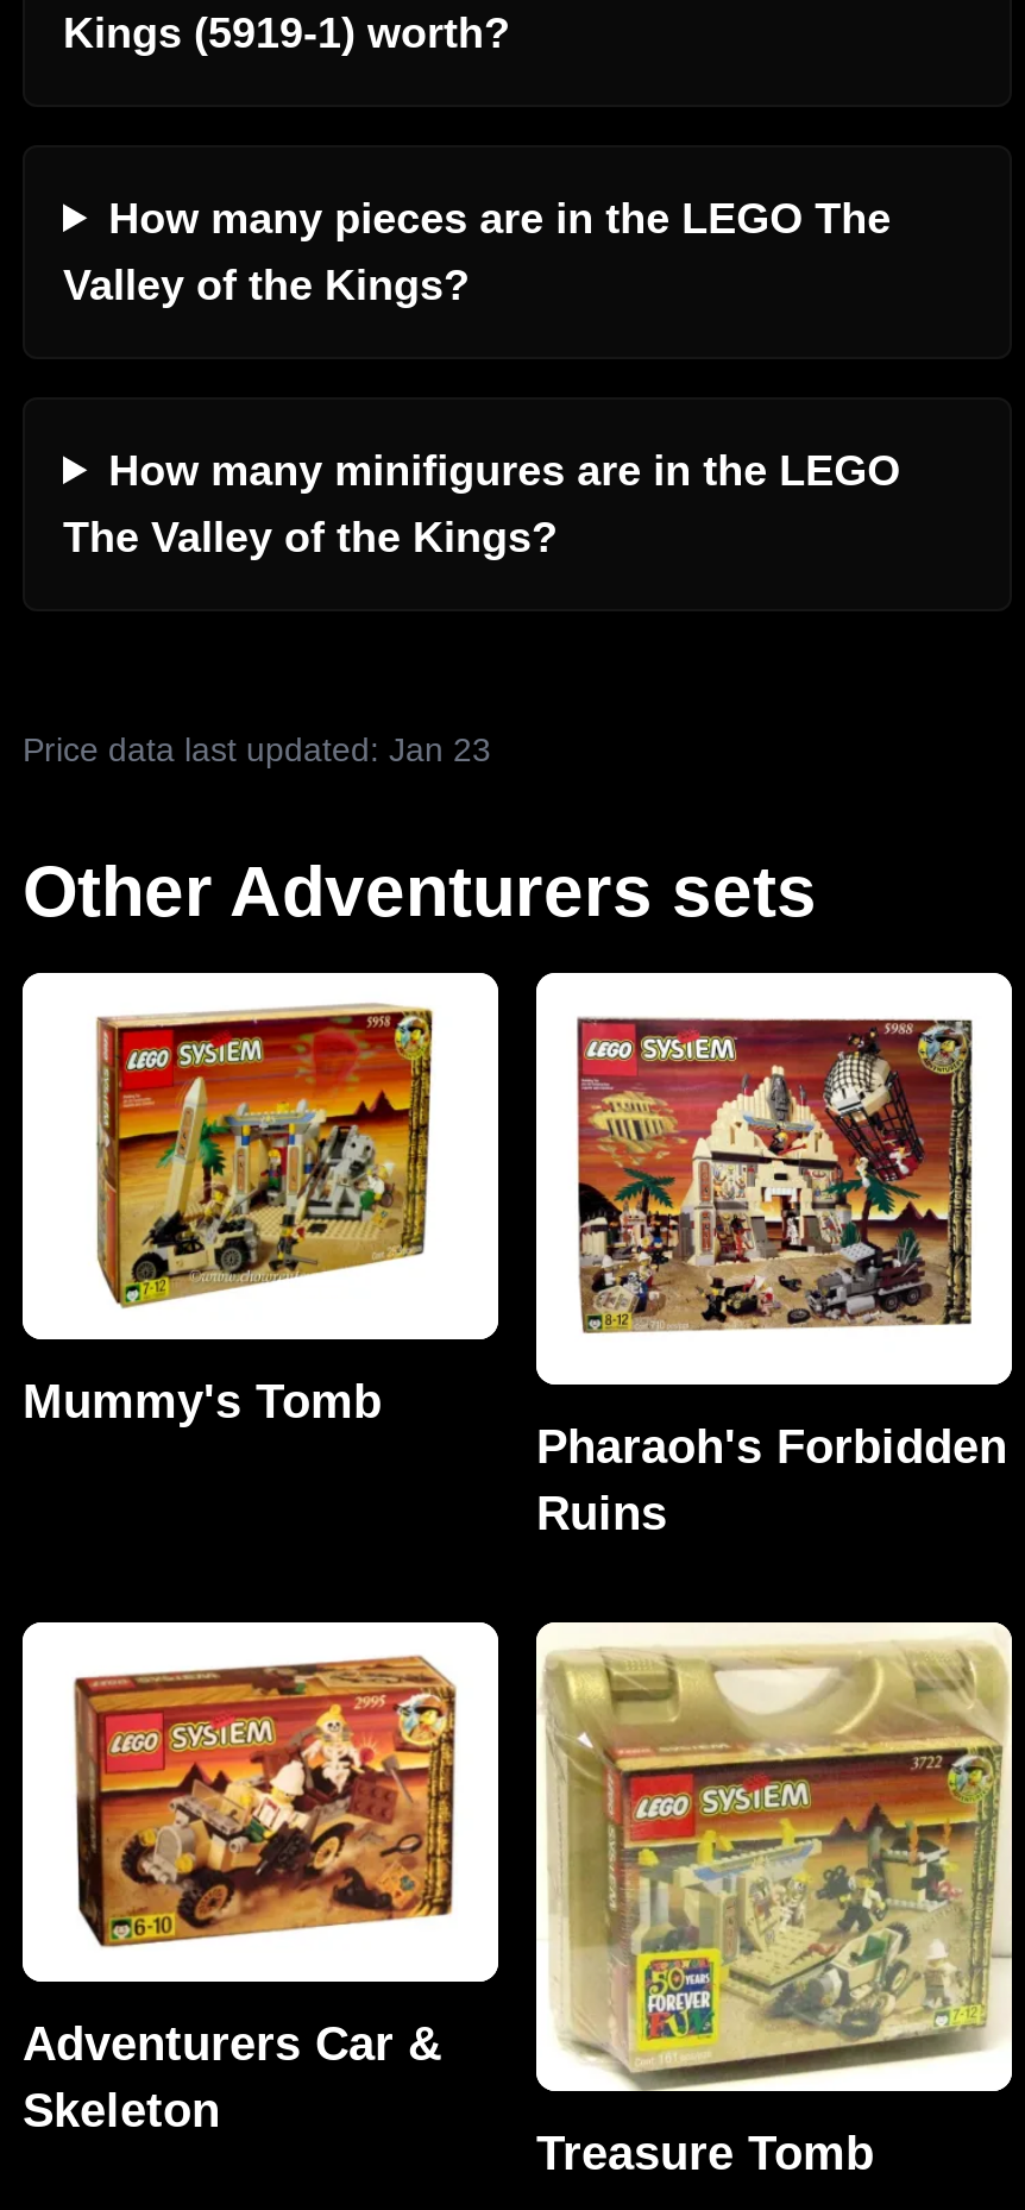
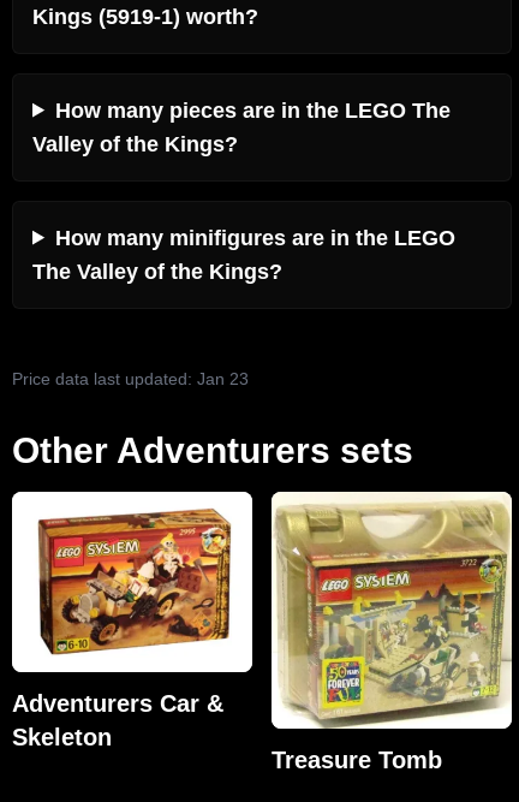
[23,980,1012,1540] [image] | Mummy's Tomb | Pharaoh's Forbidden | Ruins -> none
[20,1004,498,1344] [image] -> none

